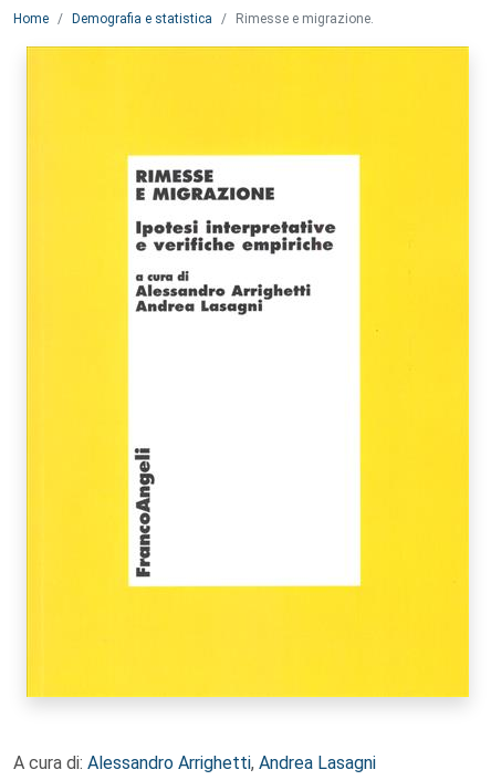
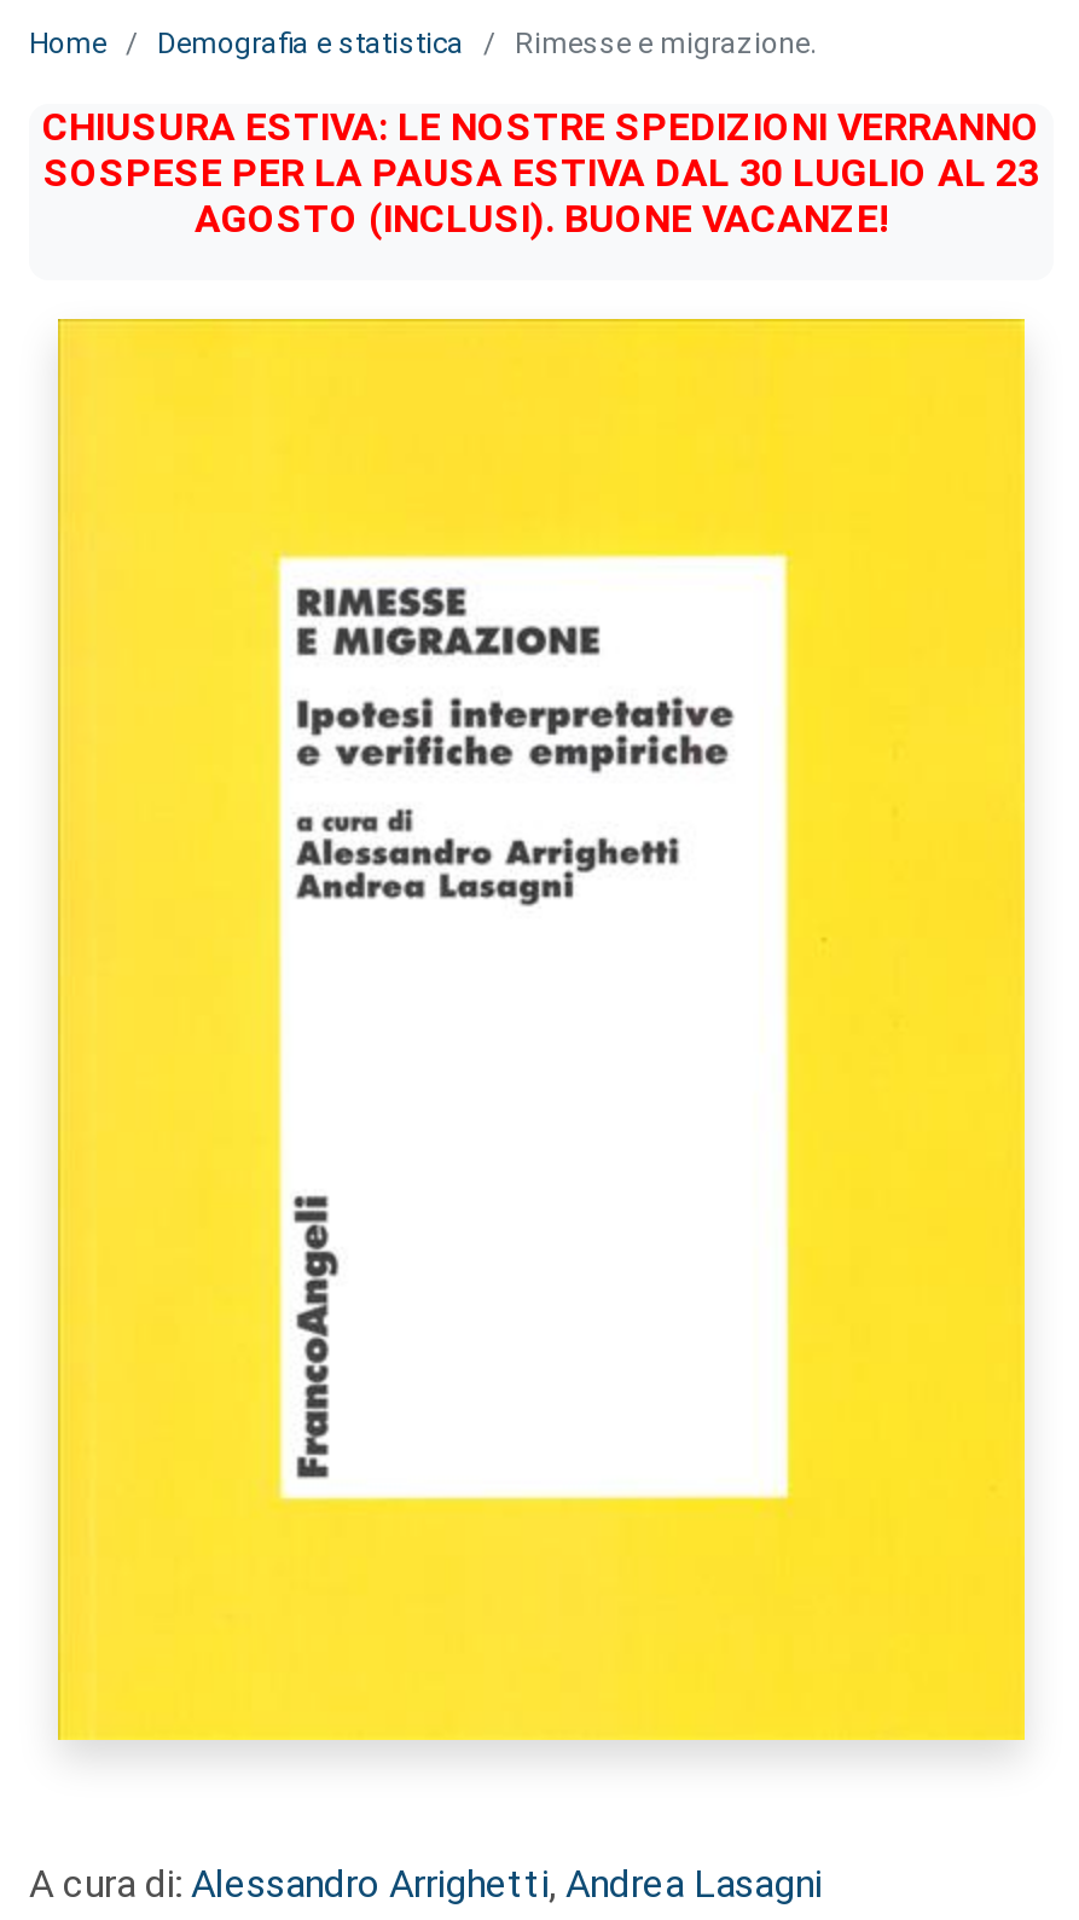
none -> [42,104,1040,242] CHIUSURA ESTIVA: LE NOSTRE SPEDIZIONI VERRANNO | SOSPESE PER LA PAUSA ESTIVA DAL 30 LUGLIO AL 23 | AGOSTO (INCLUSI). BUONE VACANZE!

